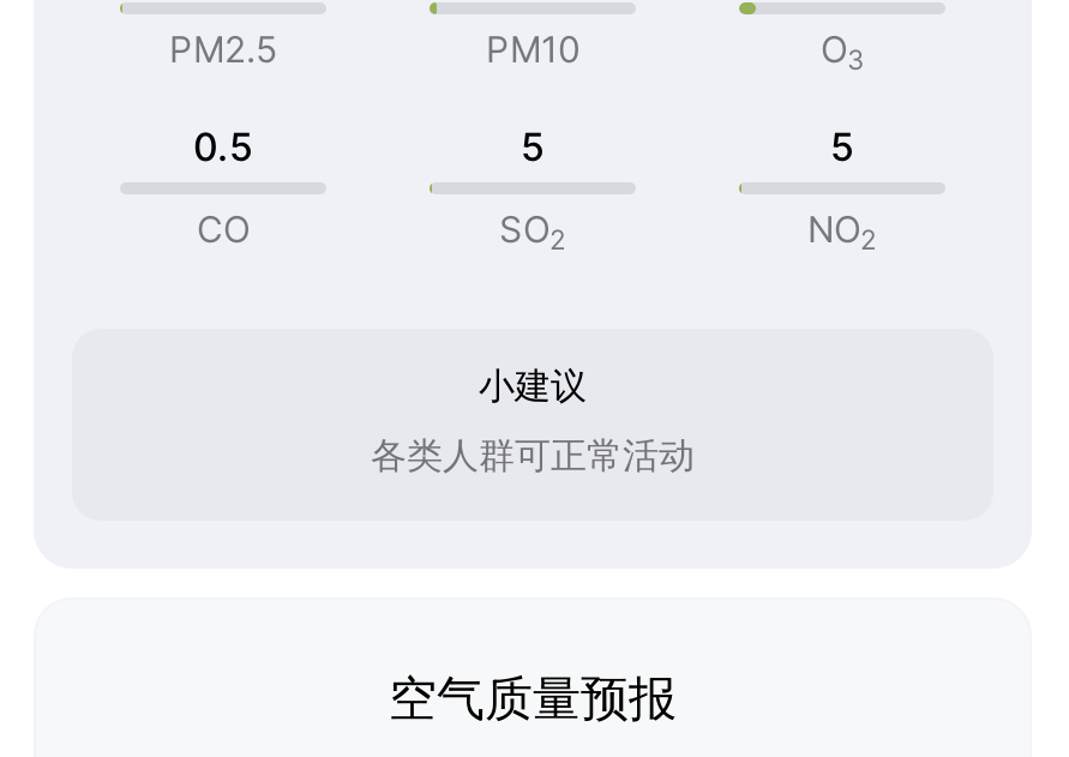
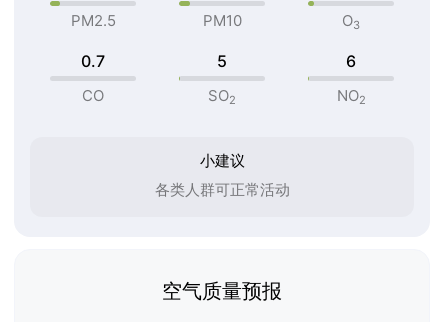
[193,123,253,171] 0.5 -> [81,51,105,71] 0.7
[830,123,854,171] 5 -> [346,51,356,71] 6

